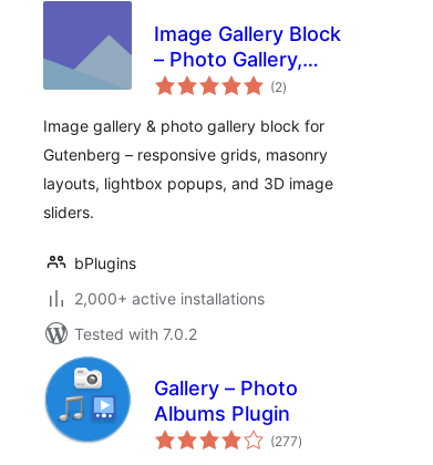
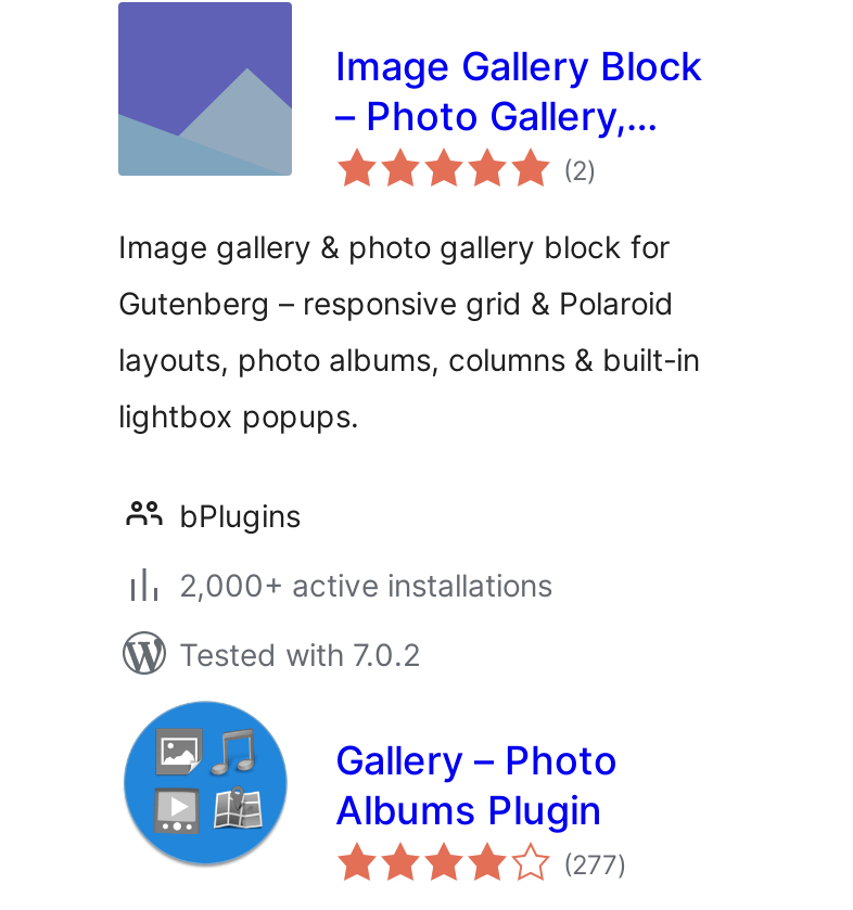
[43,145,328,164] Gutenberg – responsive grids, masonry -> [118,284,674,321] Gutenberg – responsive grid & Polaroid
[43,174,333,193] layouts, lightbox popups, and 3D image -> [118,341,700,377] layouts, photo albums, columns & built-in
[43,203,94,221] sliders. -> [118,397,359,434] lightbox popups.
[58,366,118,425] [image] -> [151,720,264,835] [image]

